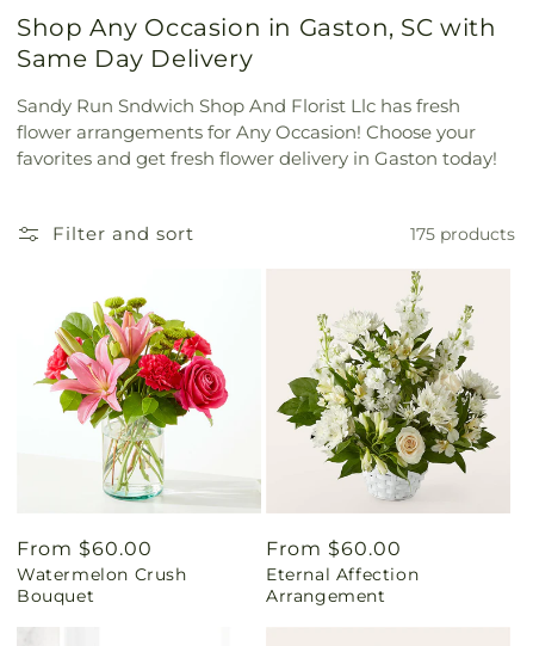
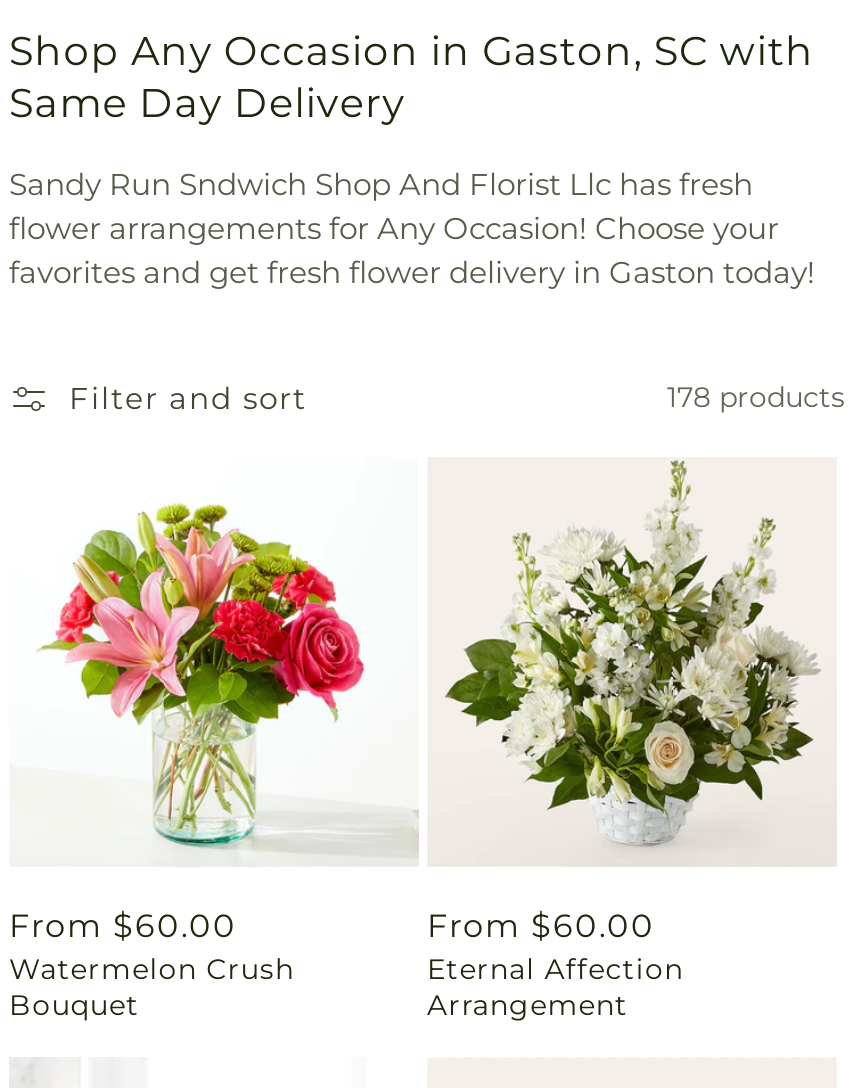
[410,223,515,245] 175 products -> [667,380,845,416] 178 products

